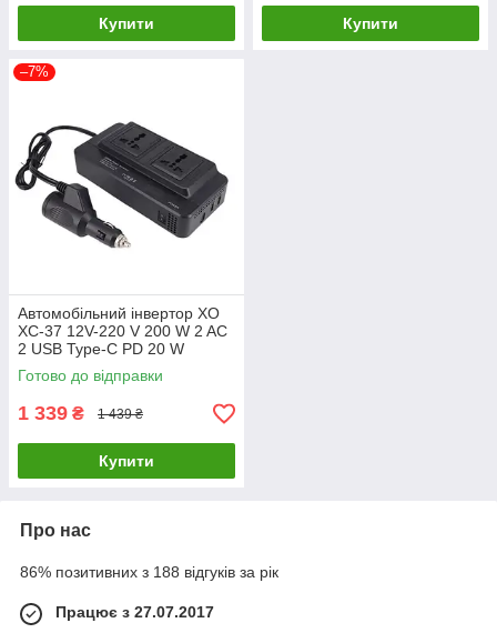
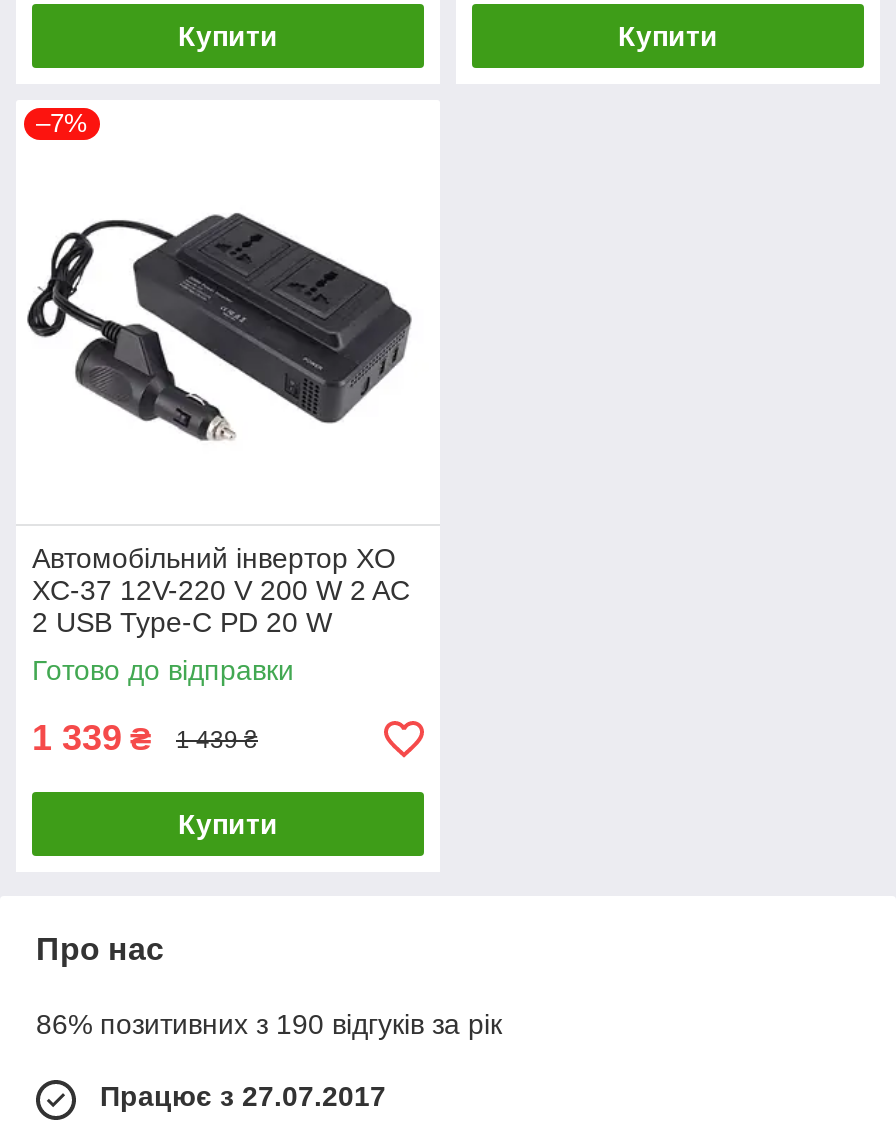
[20,563,278,581] 86% позитивних з 188 відгуків за рік -> [36,1009,502,1041] 86% позитивних з 190 відгуків за рік

